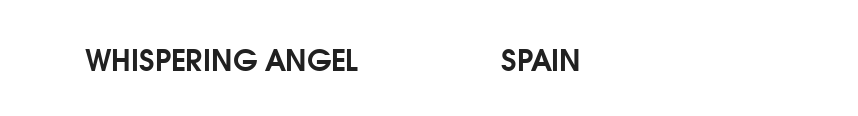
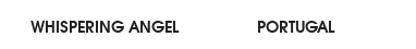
[501,41,581,79] SPAIN -> [257,16,335,37] PORTUGAL

